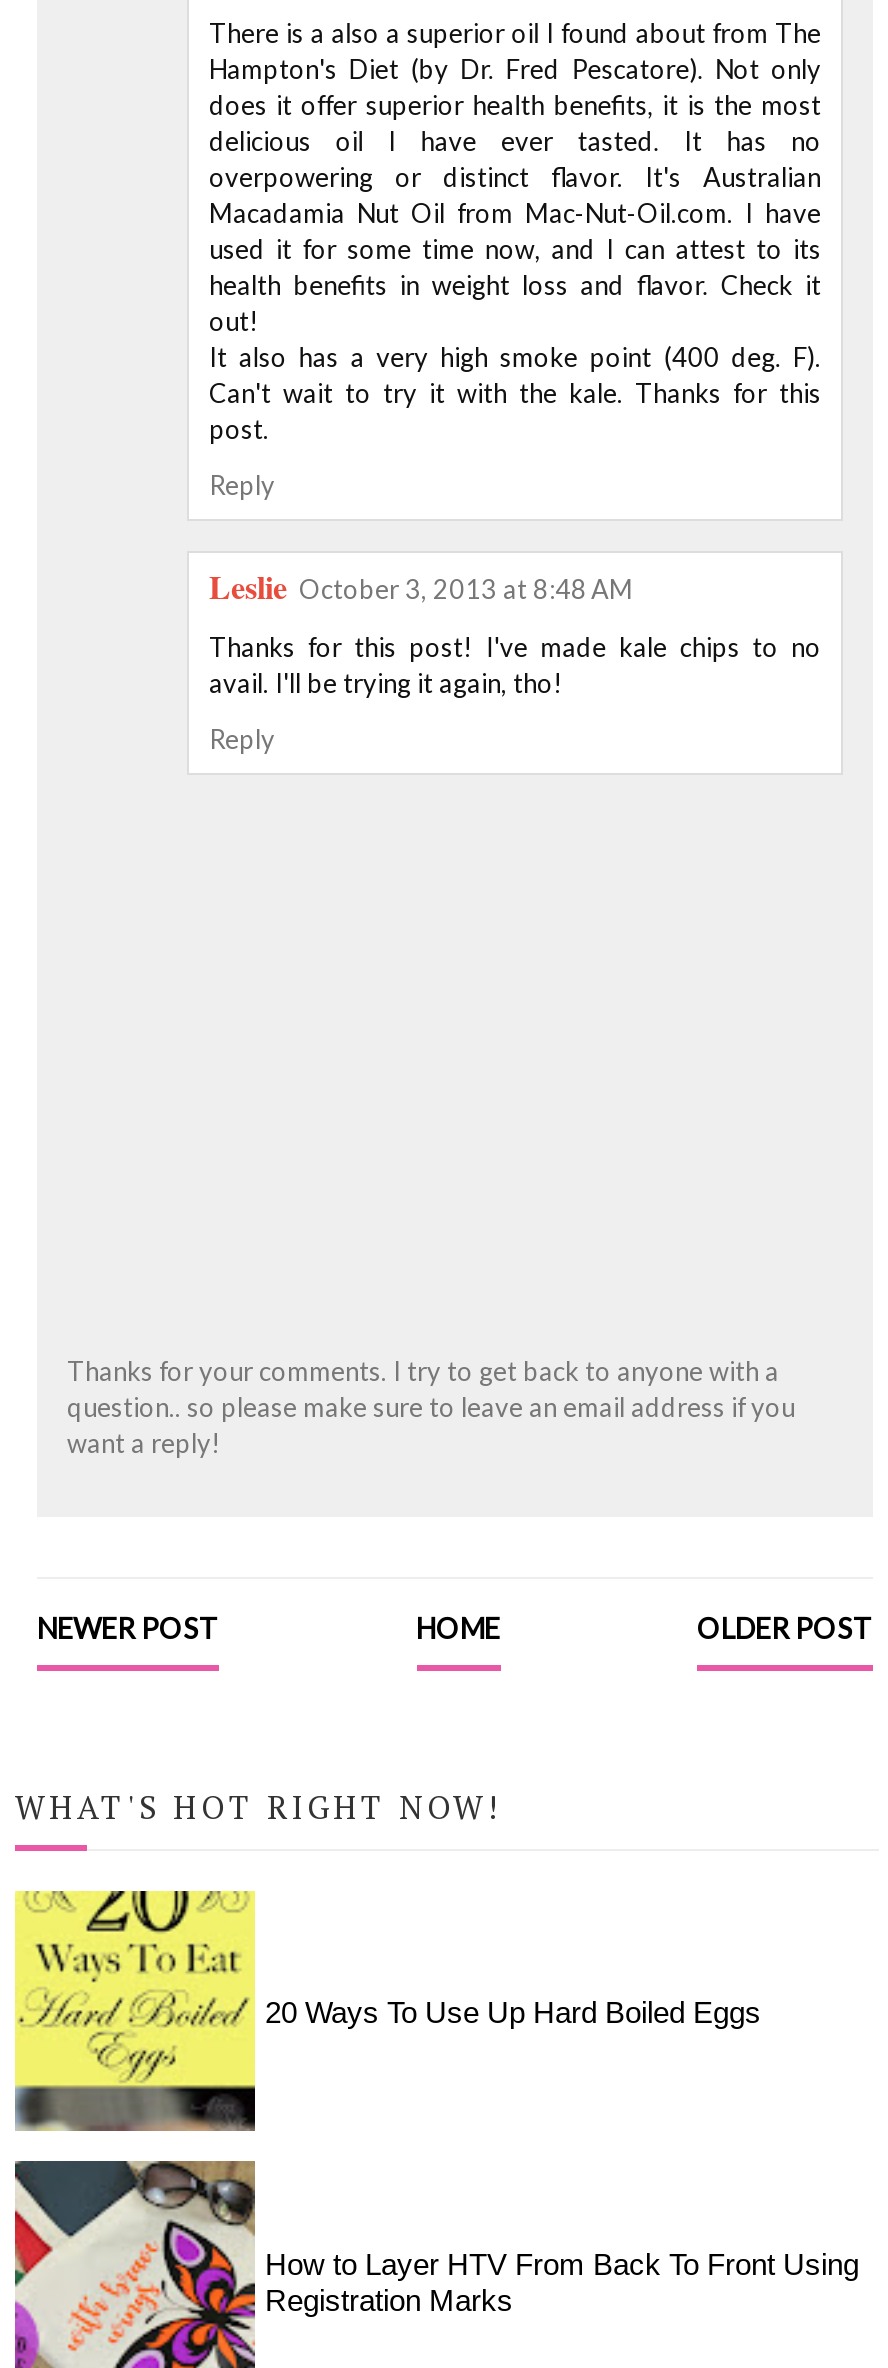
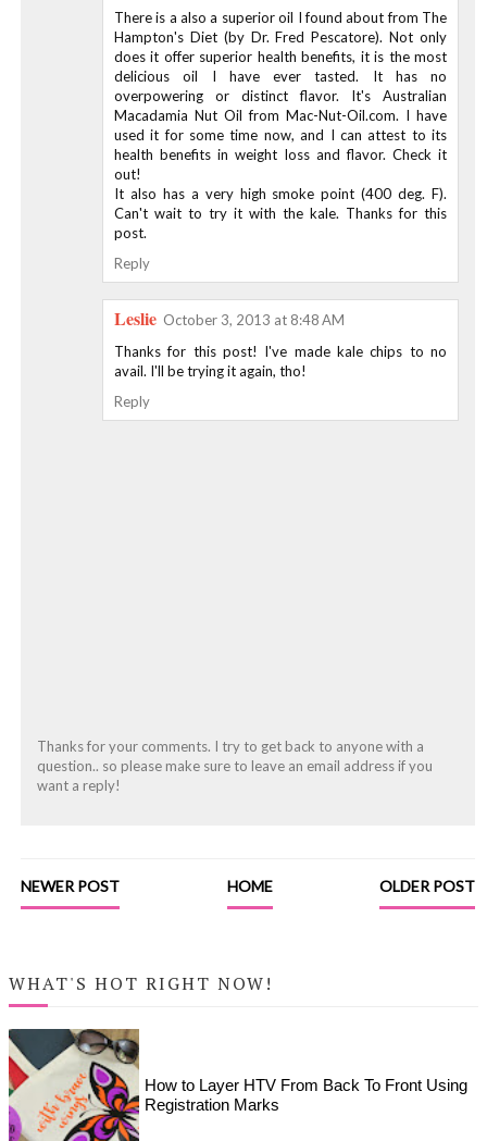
[13,1890,761,2134] [image] | 20 Ways To Use Up Hard Boiled Eggs -> none

